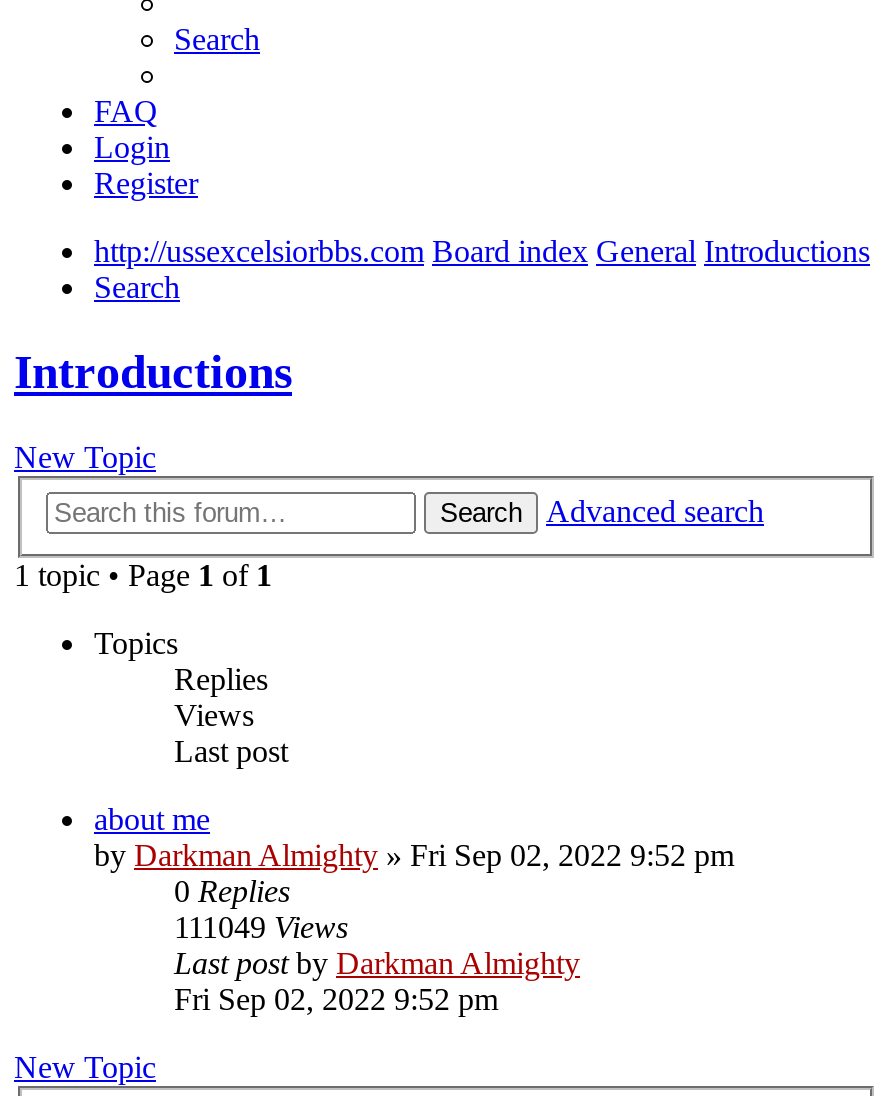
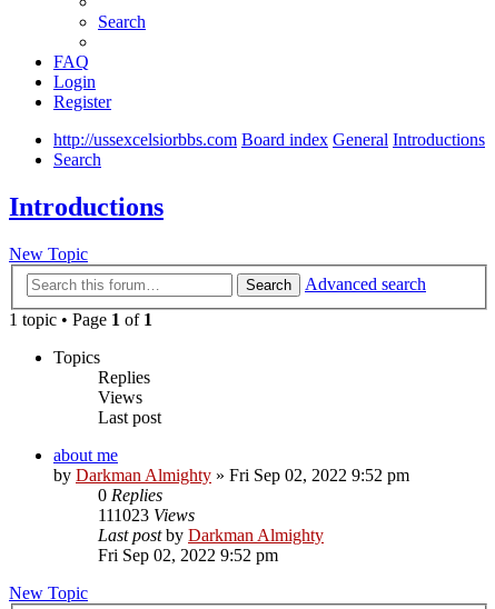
[174,910,348,944] 111049 Views -> [98,506,195,524] 111023 Views

